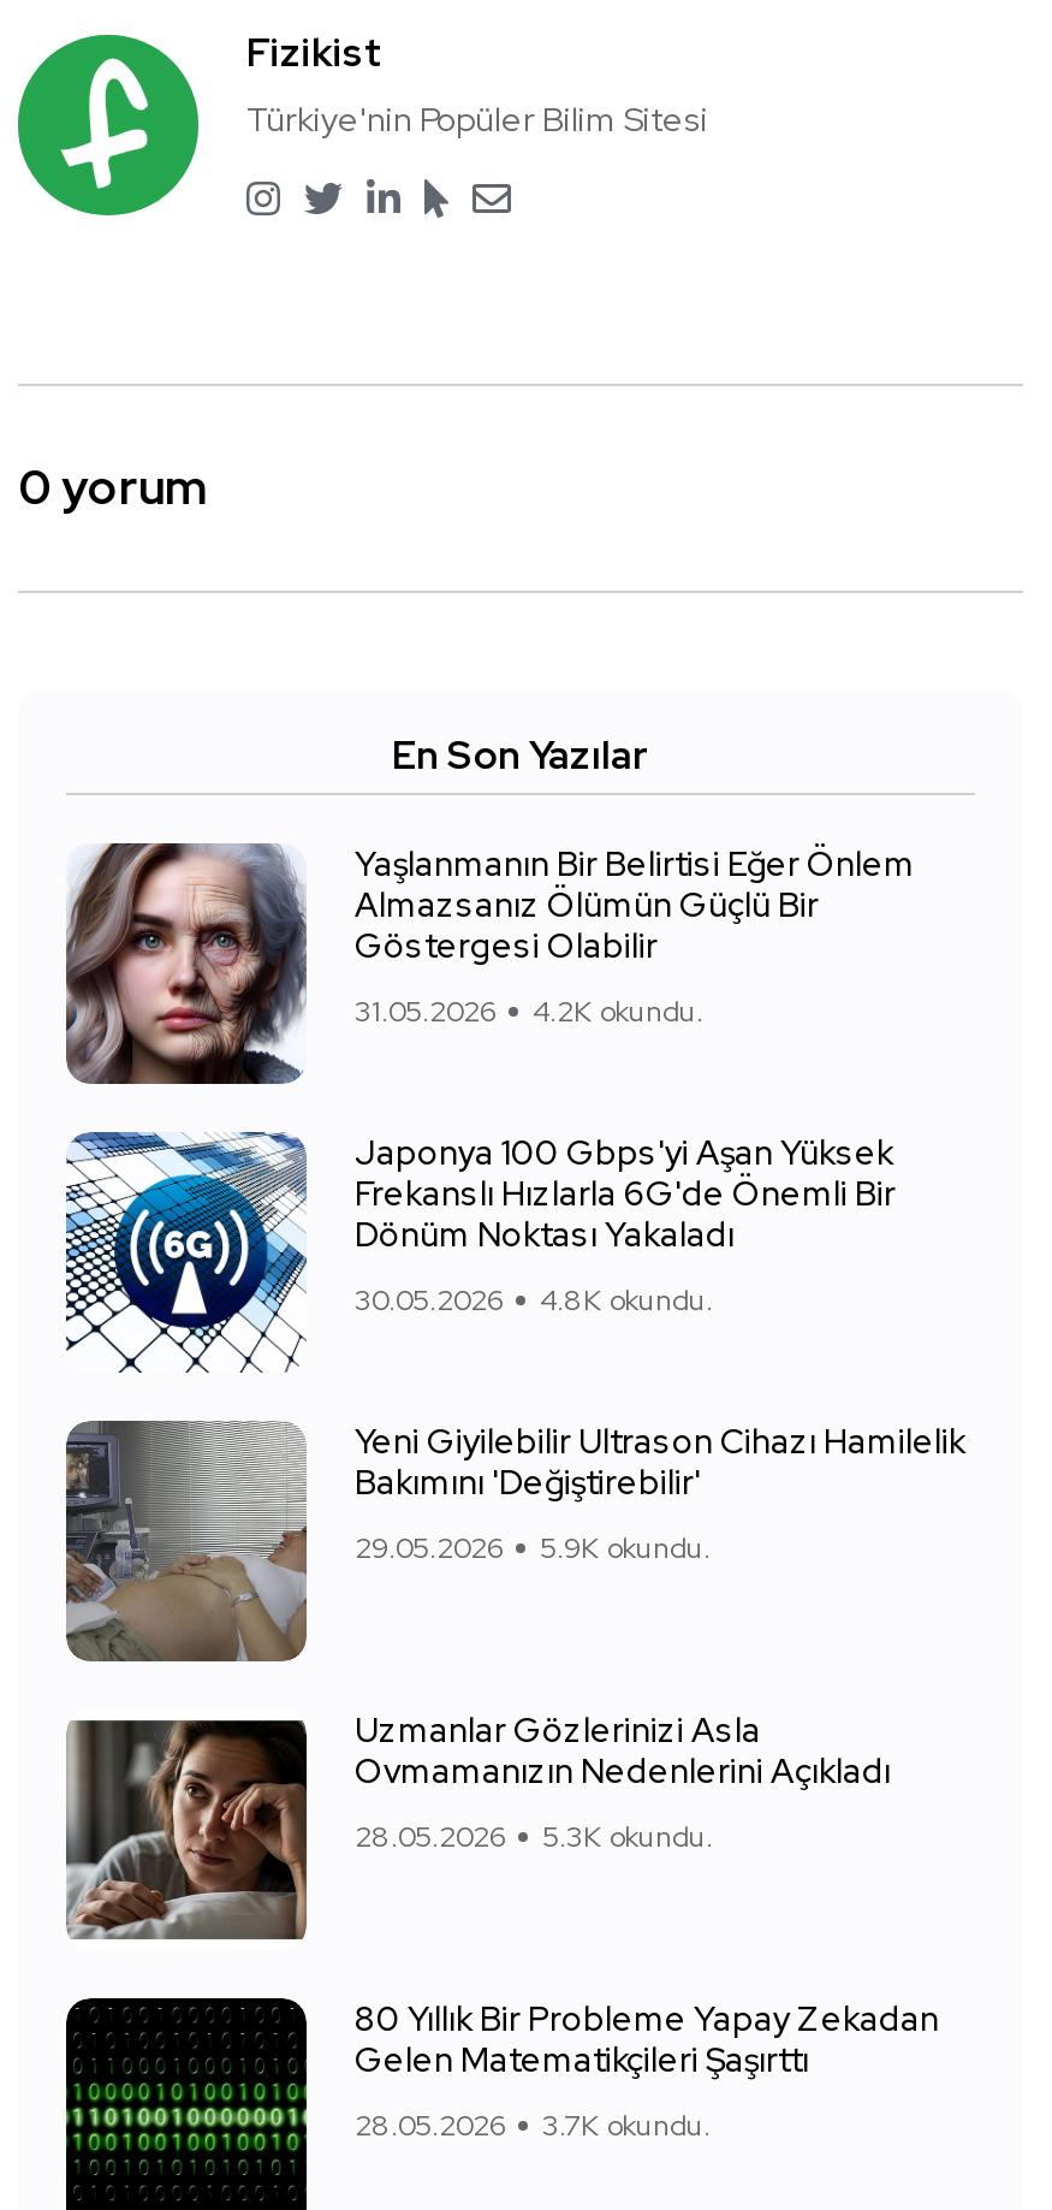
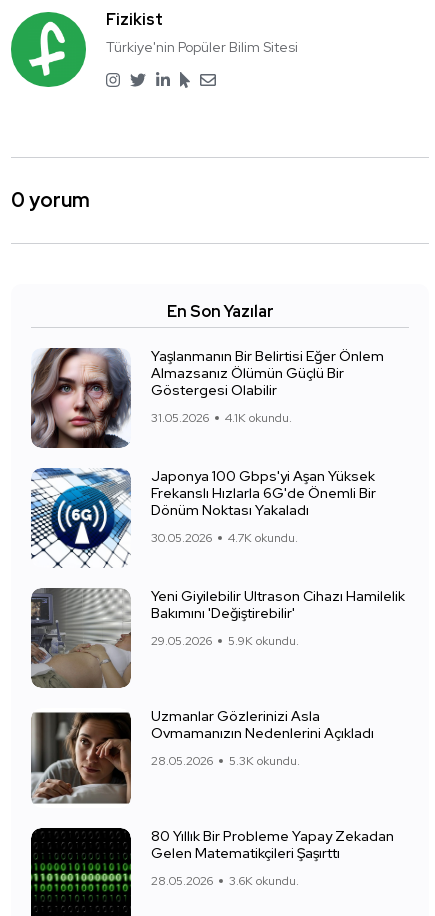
[355,992,703,1031] 31.05.2026 4.2K okundu. -> [151,410,292,426] 31.05.2026 4.1K okundu.
[355,1281,713,1320] 30.05.2026 4.8K okundu. -> [151,530,298,546] 30.05.2026 4.7K okundu.
[355,2106,711,2145] 28.05.2026 3.7K okundu. -> [151,873,299,889] 28.05.2026 3.6K okundu.

